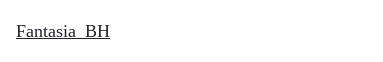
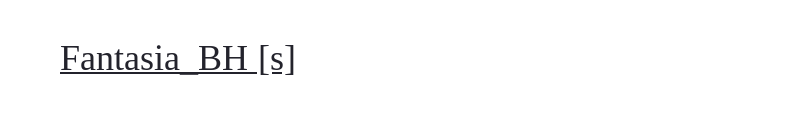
[16,21,110,41] Fantasia_BH -> [60,38,296,78] Fantasia_BH [s]

